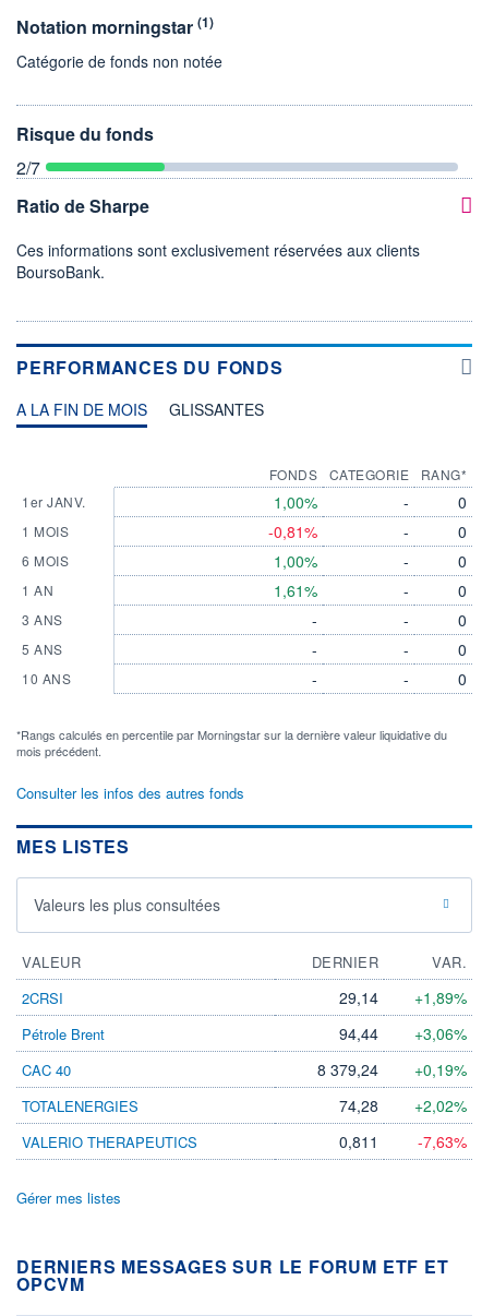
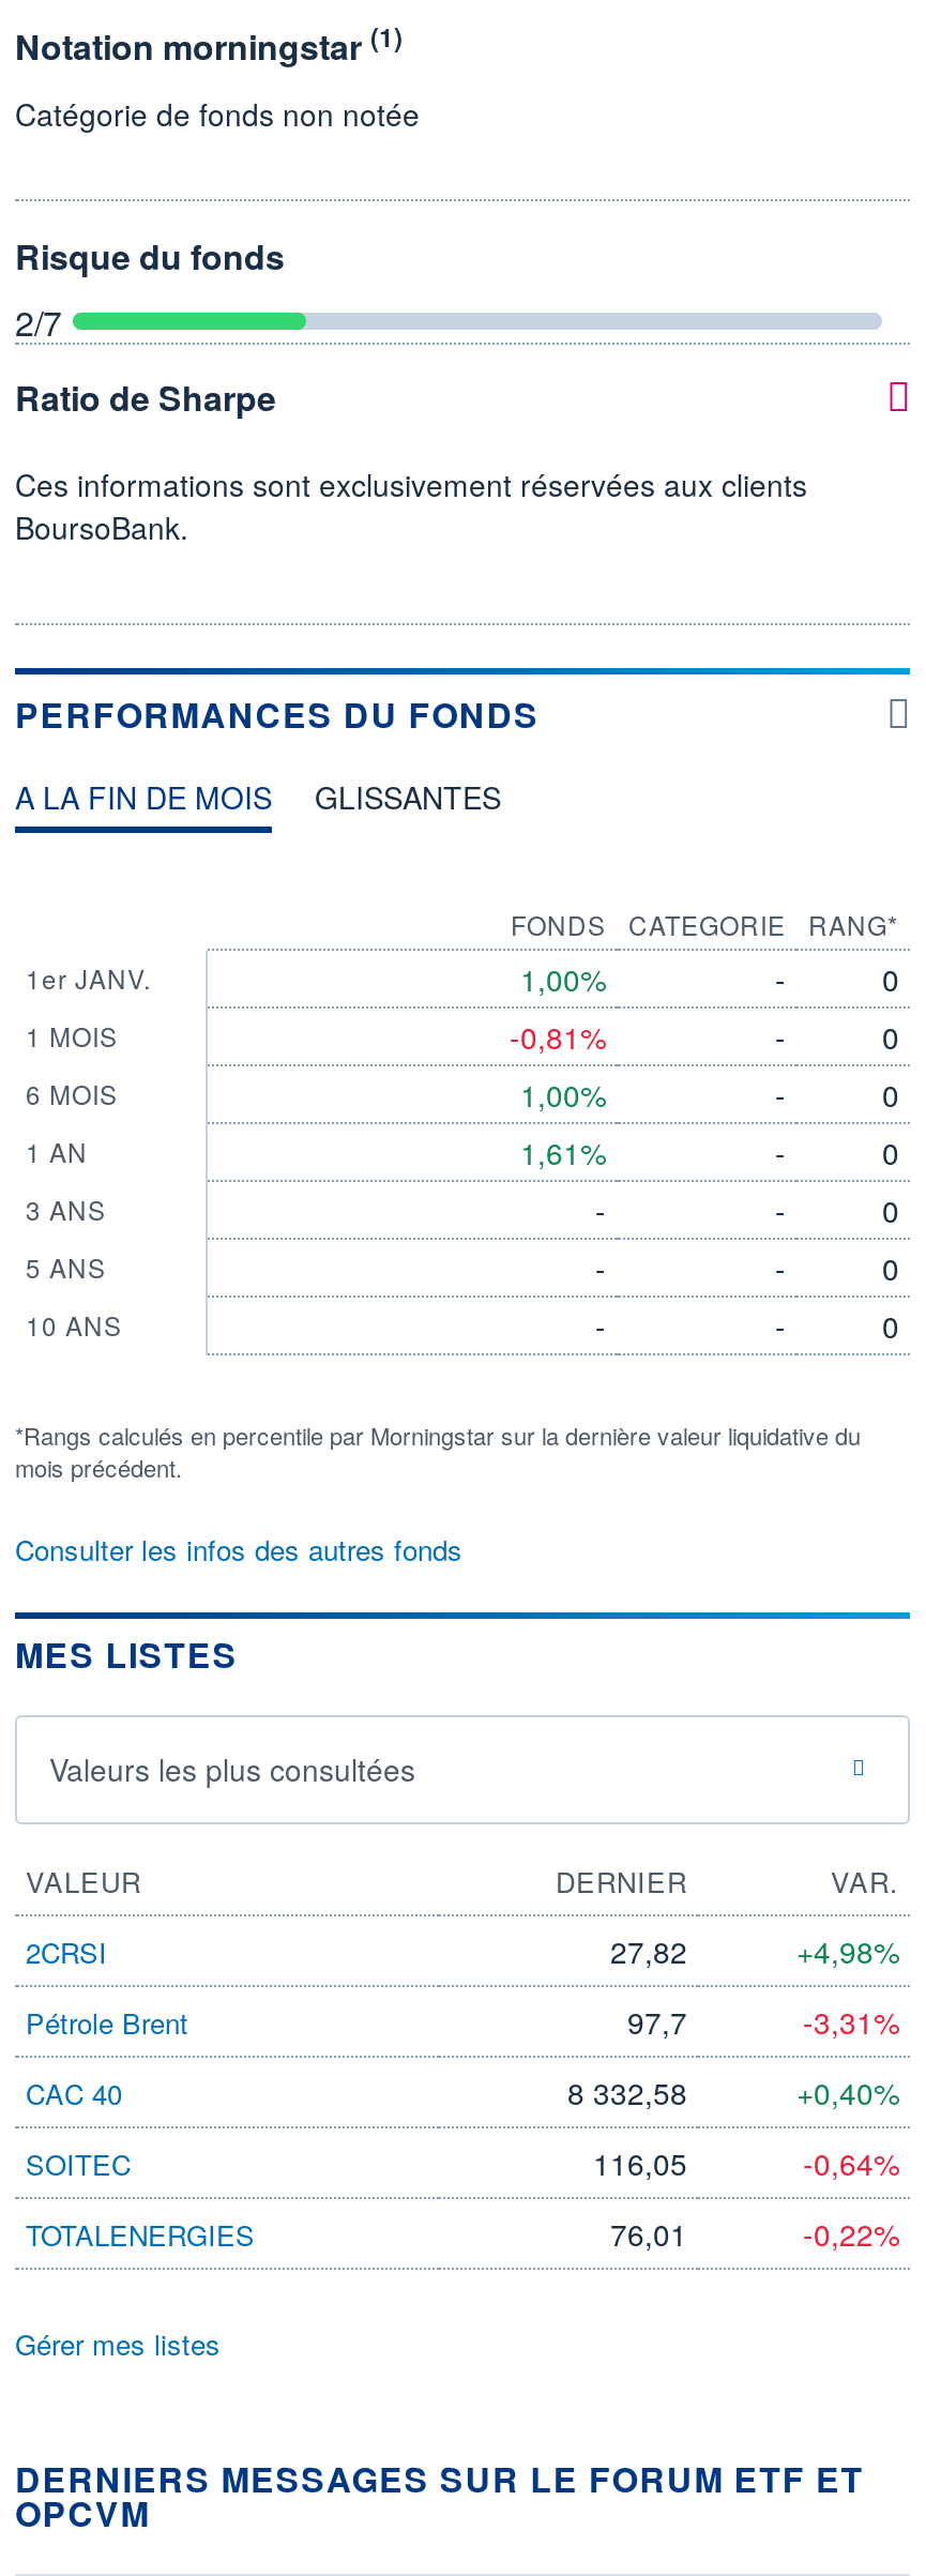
[339,986,378,1008] 29,14 -> [610,1929,687,1972] 27,82
[414,986,467,1008] +1,89% -> [796,1929,899,1972] +4,98%
[339,1022,378,1044] 94,44 -> [627,2000,687,2043] 97,7
[414,1022,467,1044] +3,06% -> [803,2000,899,2043] -3,31%
[317,1058,467,1080] 8 379,24 | +0,19% -> [26,2071,899,2184] 8 332,58 | +0,40% | SOITEC | 116,05 | -0,64%
[22,1094,467,1152] 74,28 | +2,02% | VALERIO THERAPEUTICS | 0,811 | -7,63% -> [610,2212,899,2255] 76,01 | -0,22%
moved [22,1096,138,1116] -> [26,2214,255,2255]: TOTALENERGIES

